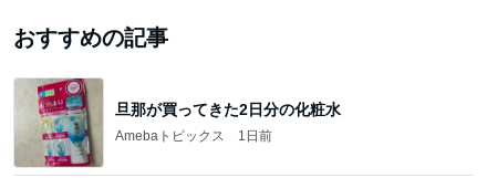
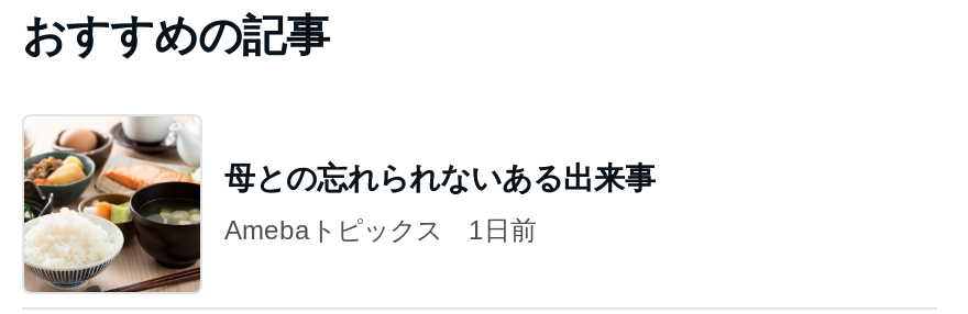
[14,77,341,168] [image] | 旦那が買ってきた2日分の化粧水 -> [22,116,656,292] [image] | 母との忘れられないある出来事

